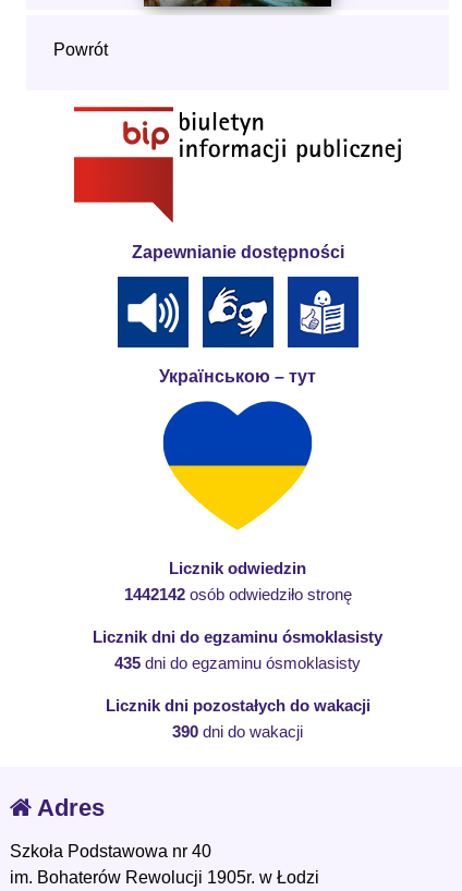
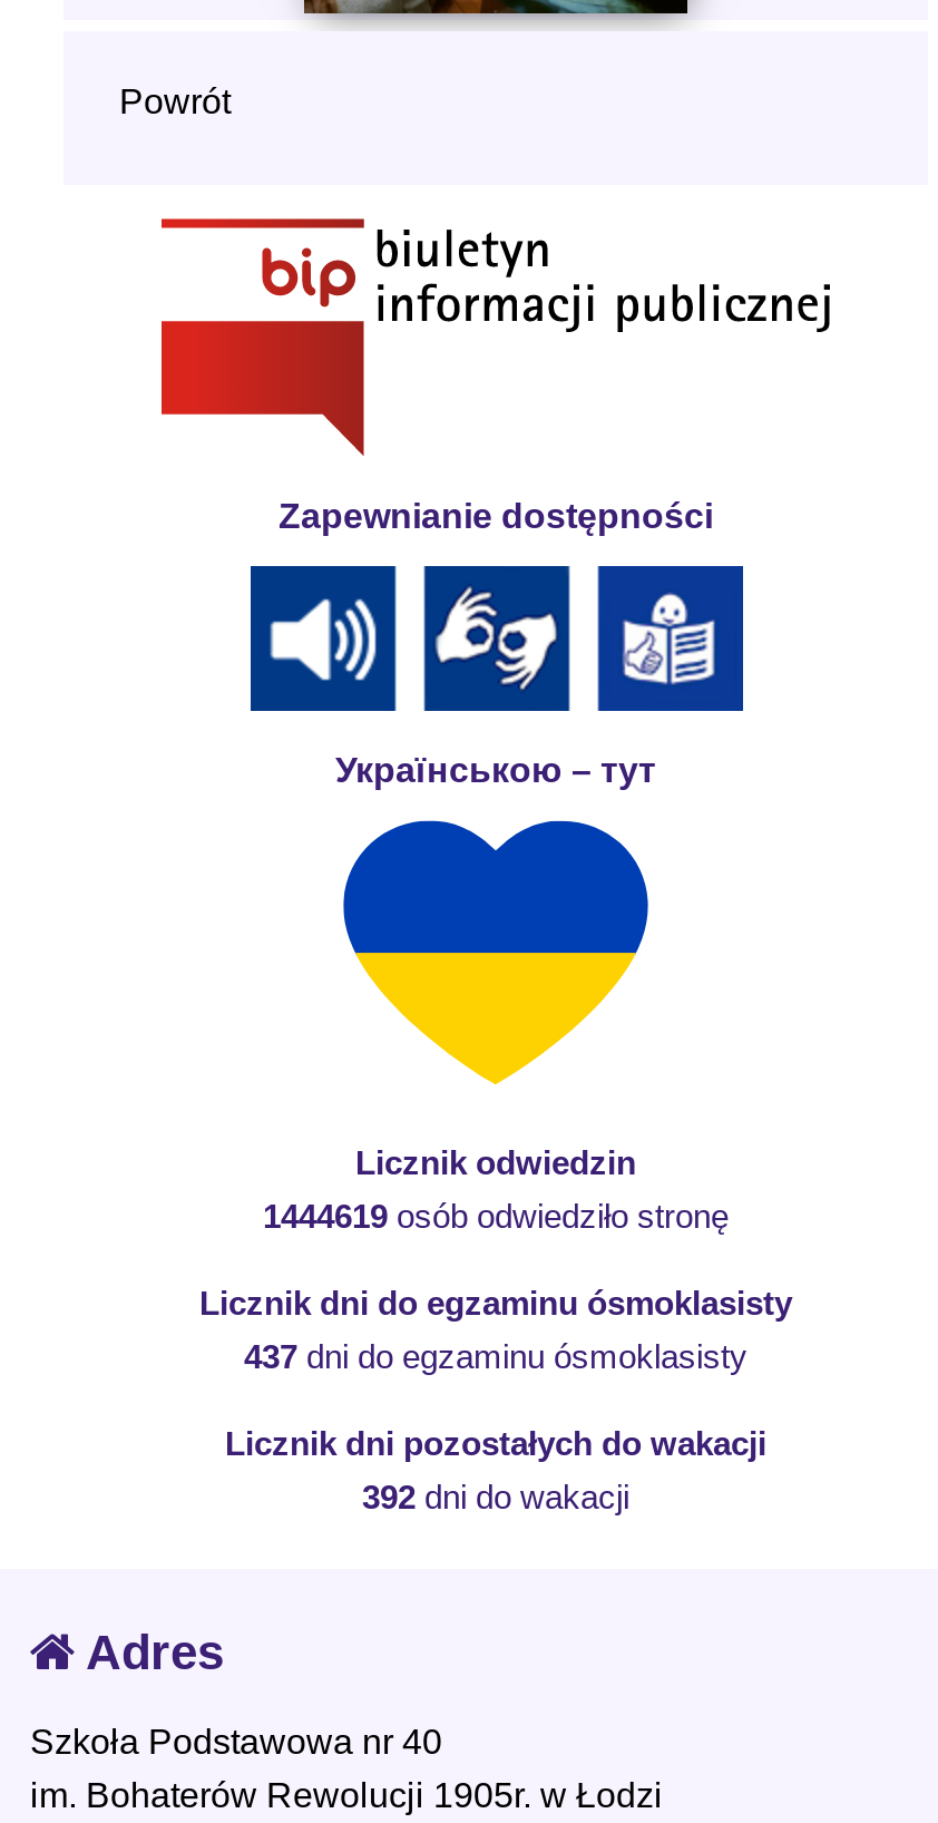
[124,585,351,603] 1442142 osób odwiedziło stronę -> [263,1196,729,1234] 1444619 osób odwiedziło stronę
[114,653,361,672] 435 dni do egzaminu ósmoklasisty -> [244,1337,748,1375] 437 dni do egzaminu ósmoklasisty
[172,722,303,740] 390 dni do wakacji -> [362,1477,629,1515] 392 dni do wakacji

